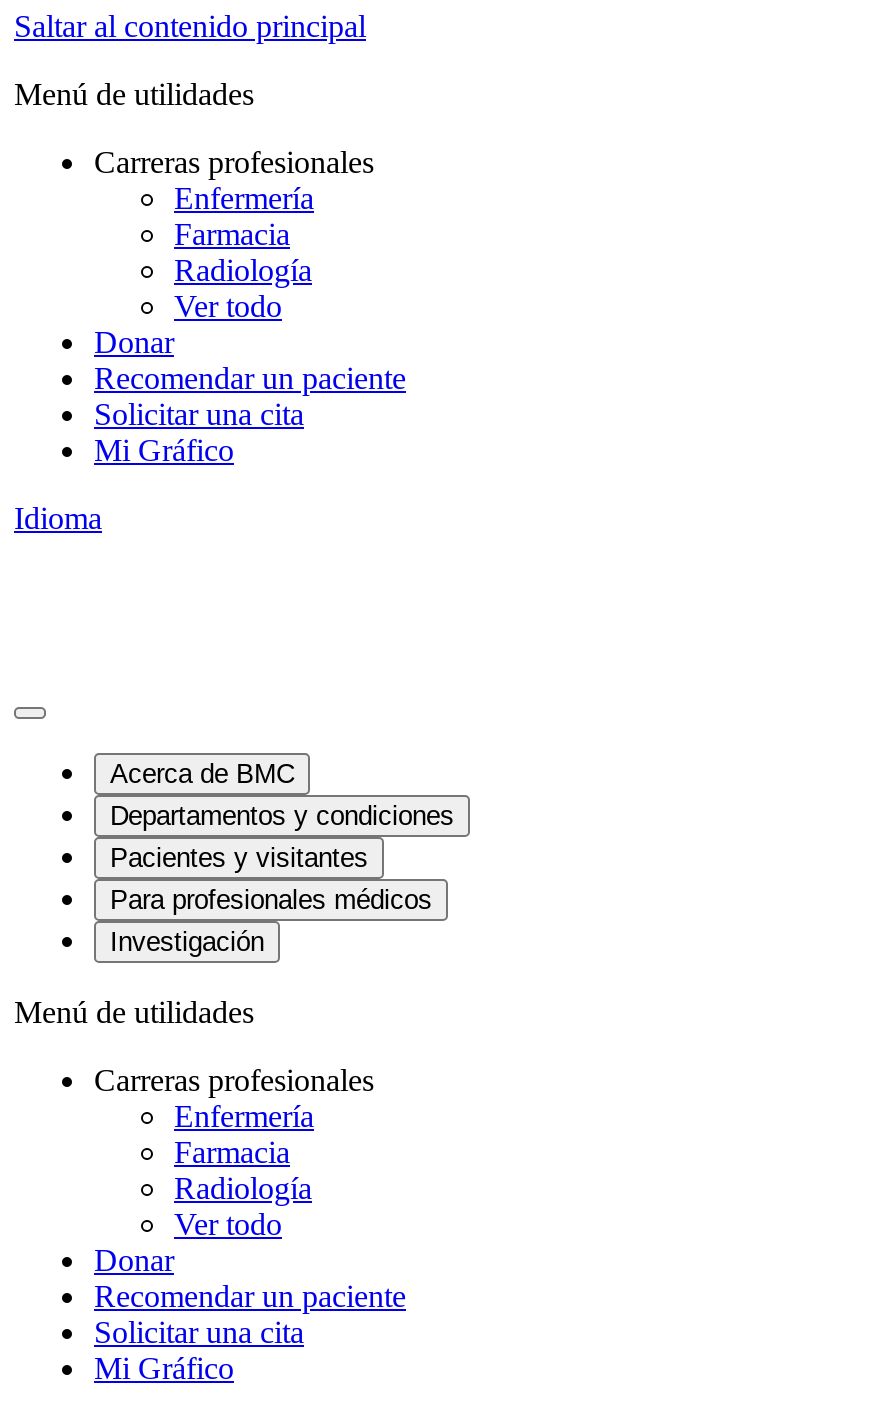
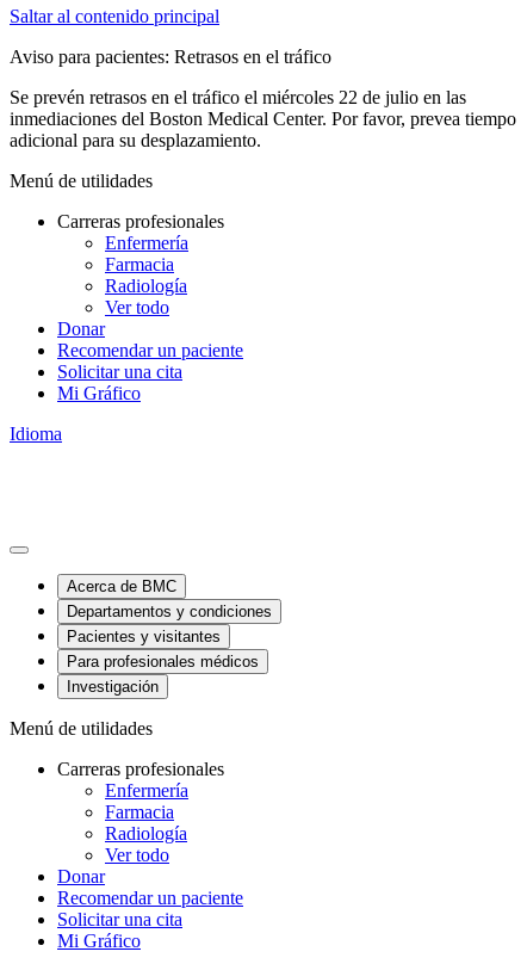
none -> [10,47,516,150] Aviso para pacientes: Retrasos en el tráfico | Se prevén retrasos en el tráfico el miércoles 22 de julio en las | inmediaciones del Boston Medical Center. Por favor, prevea tiempo | adicional para su desplazamiento.

